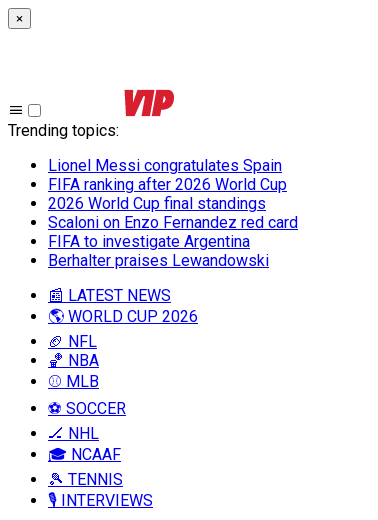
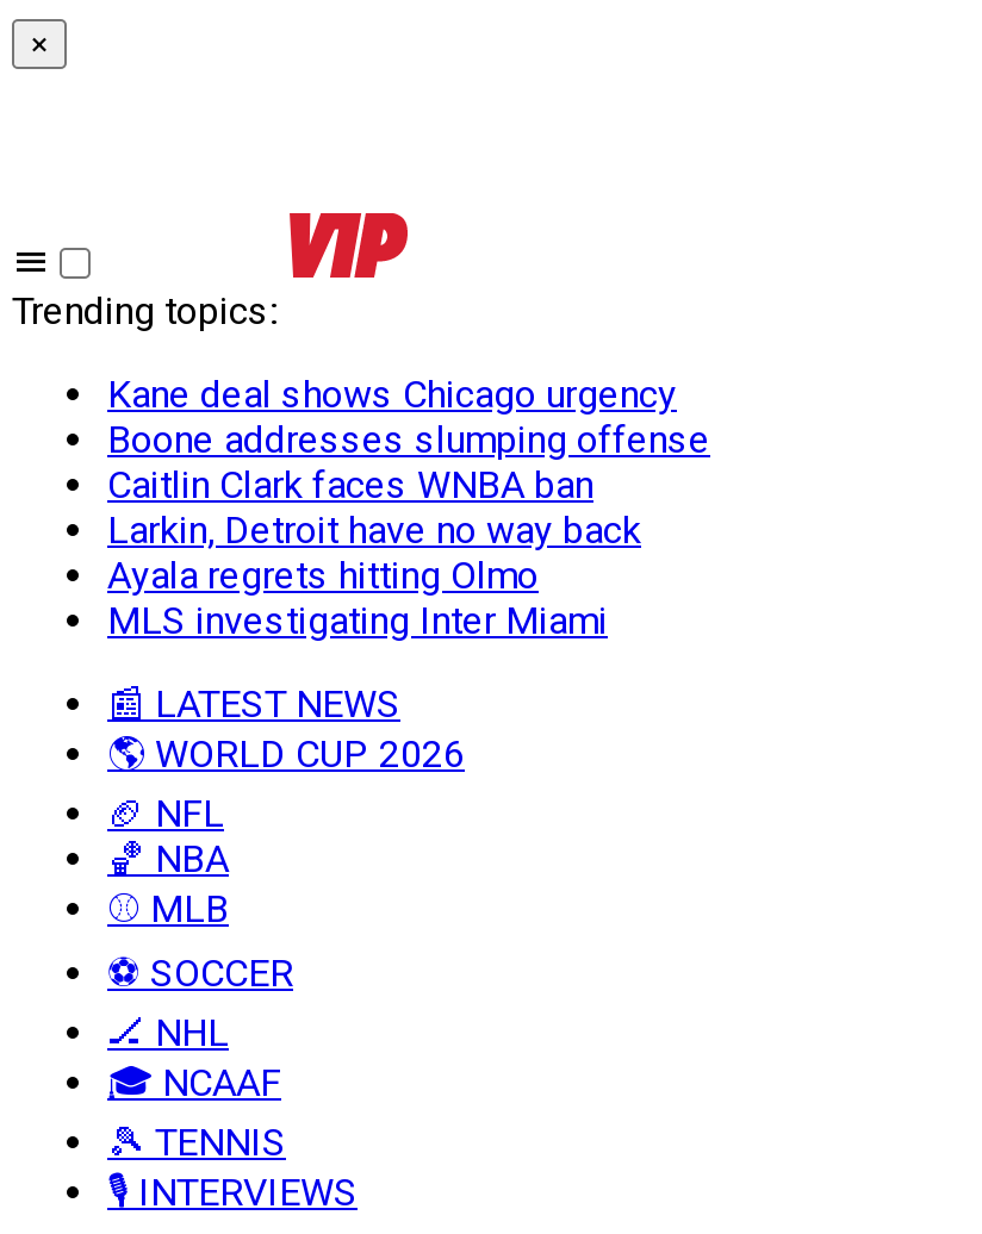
[48,156,298,270] Lionel Messi congratulates Spain | FIFA ranking after 2026 World Cup | 2026 World Cup final standings | Scaloni on Enzo Fernandez red card | FIFA to investigate Argentina | Berhalter praises Lewandowski -> [107,372,710,643] Kane deal shows Chicago urgency | Boone addresses slumping offense | Caitlin Clark faces WNBA ban | Larkin, Detroit have no way back | Ayala regrets hitting Olmo | MLS investigating Inter Miami

